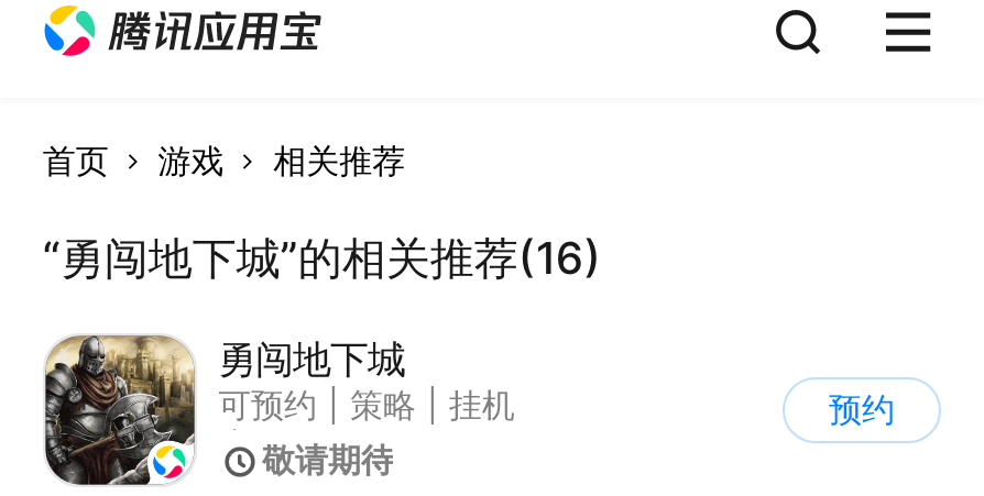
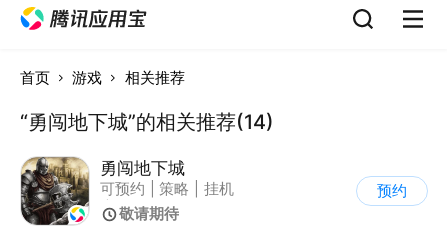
[43,231,602,284] “勇闯地下城”的相关推荐(16) -> [20,109,274,133] “勇闯地下城”的相关推荐(14)

